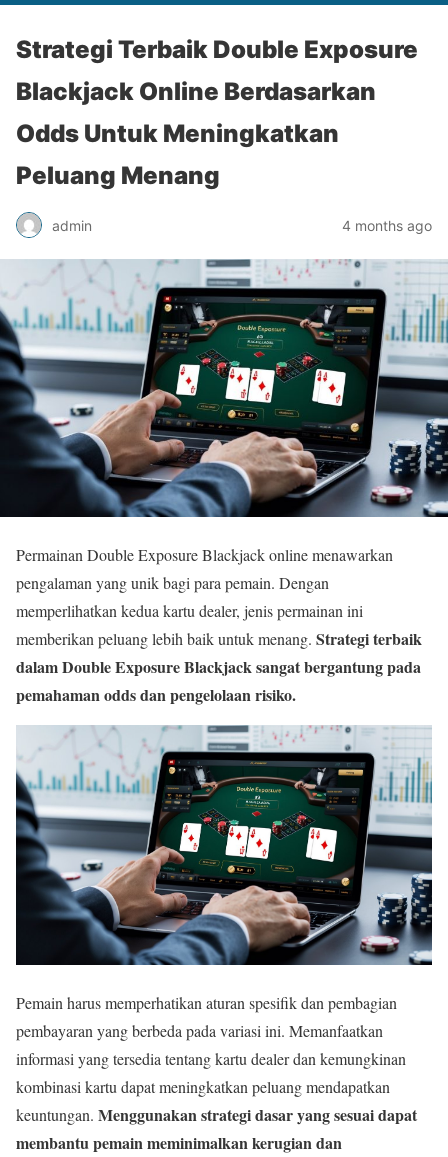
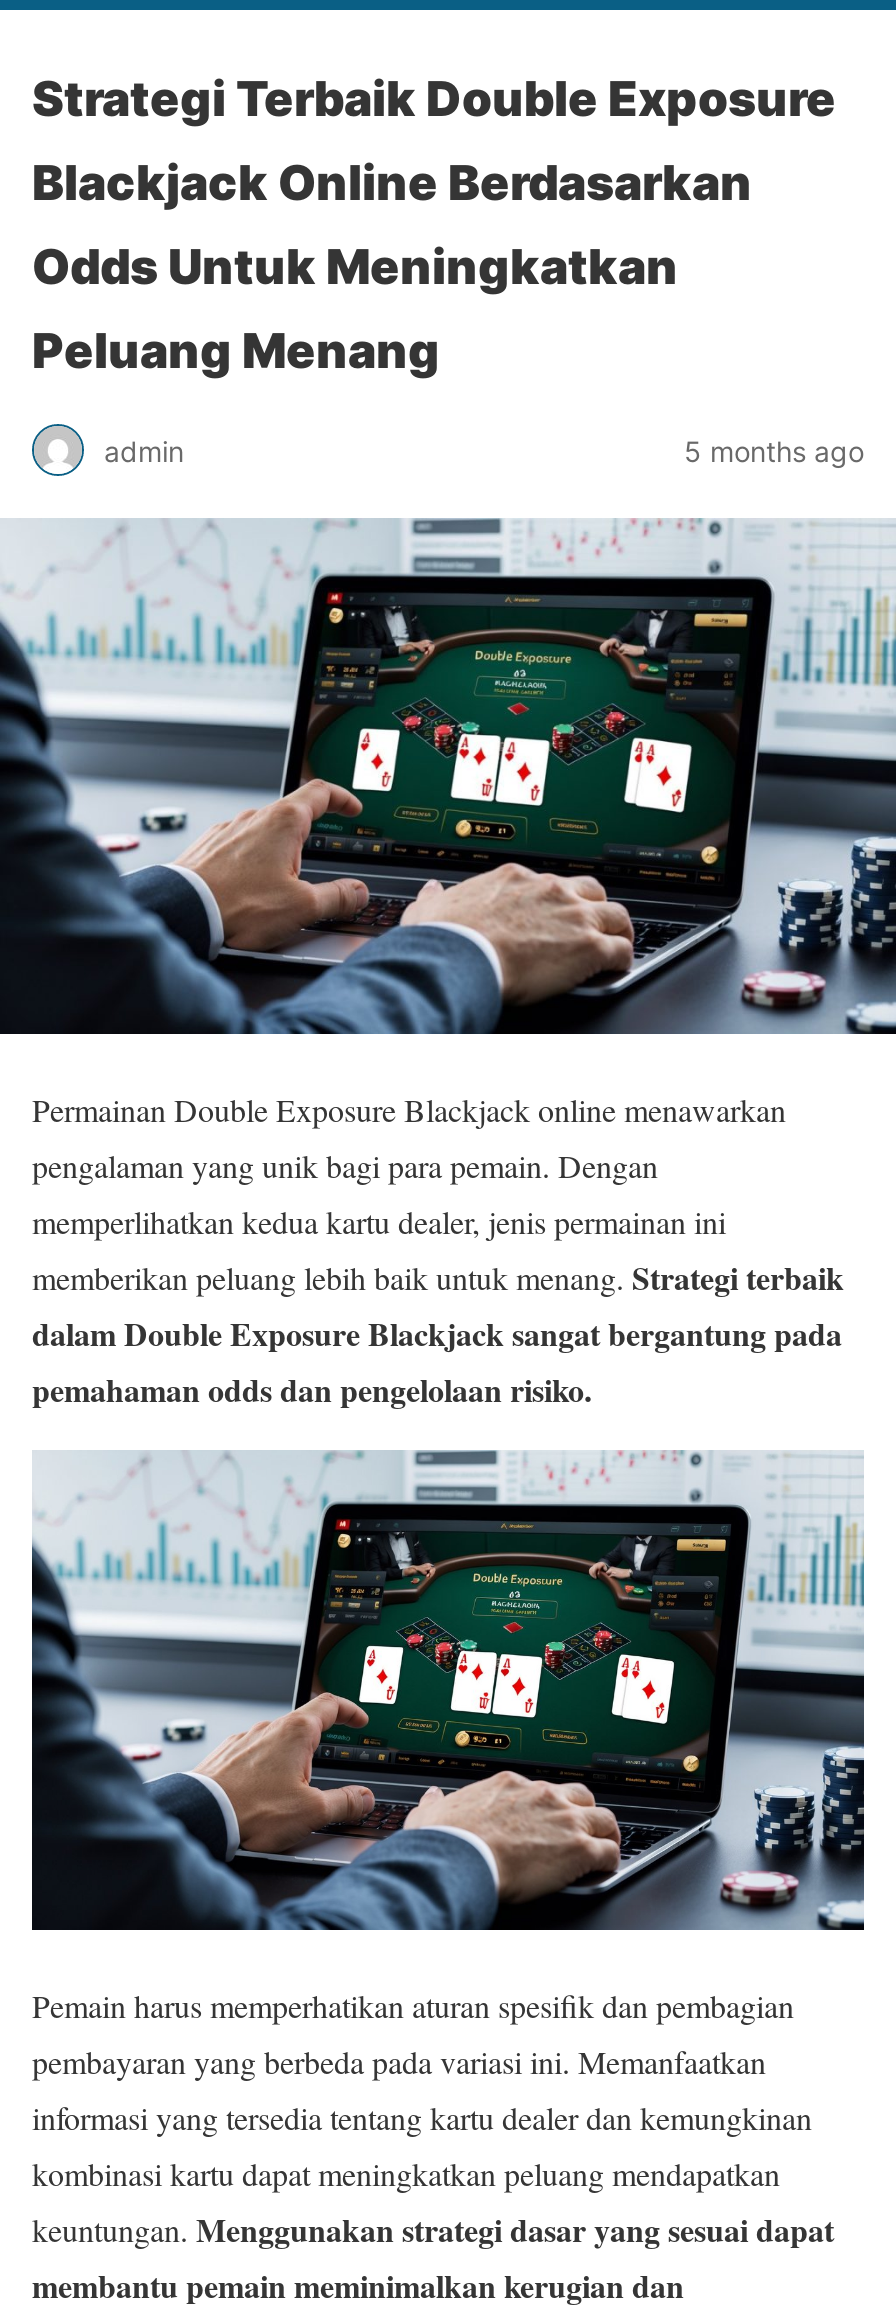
[342,216,432,233] 4 months ago -> [684,433,864,467] 5 months ago

